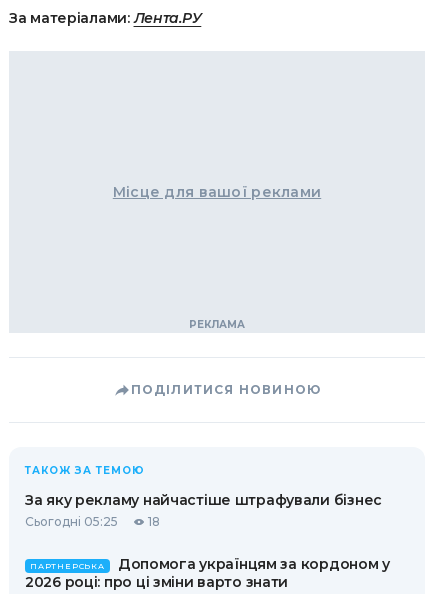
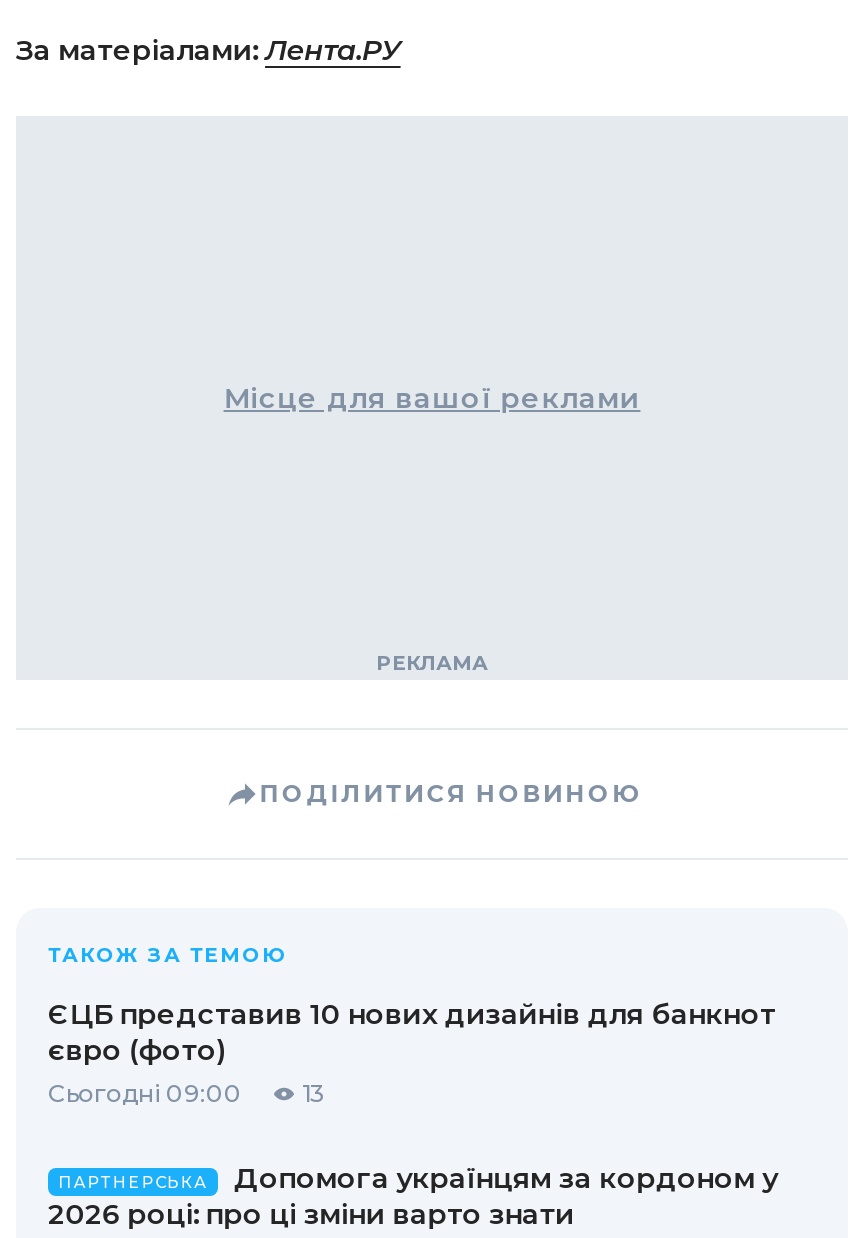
[25,491,382,529] За яку рекламу найчастіше штрафували бізнес | Сьогодні 05:25 | 18 -> [48,996,775,1108] ЄЦБ представив 10 нових дизайнів для банкнот | євро (фото) | Сьогодні 09:00 | 13

